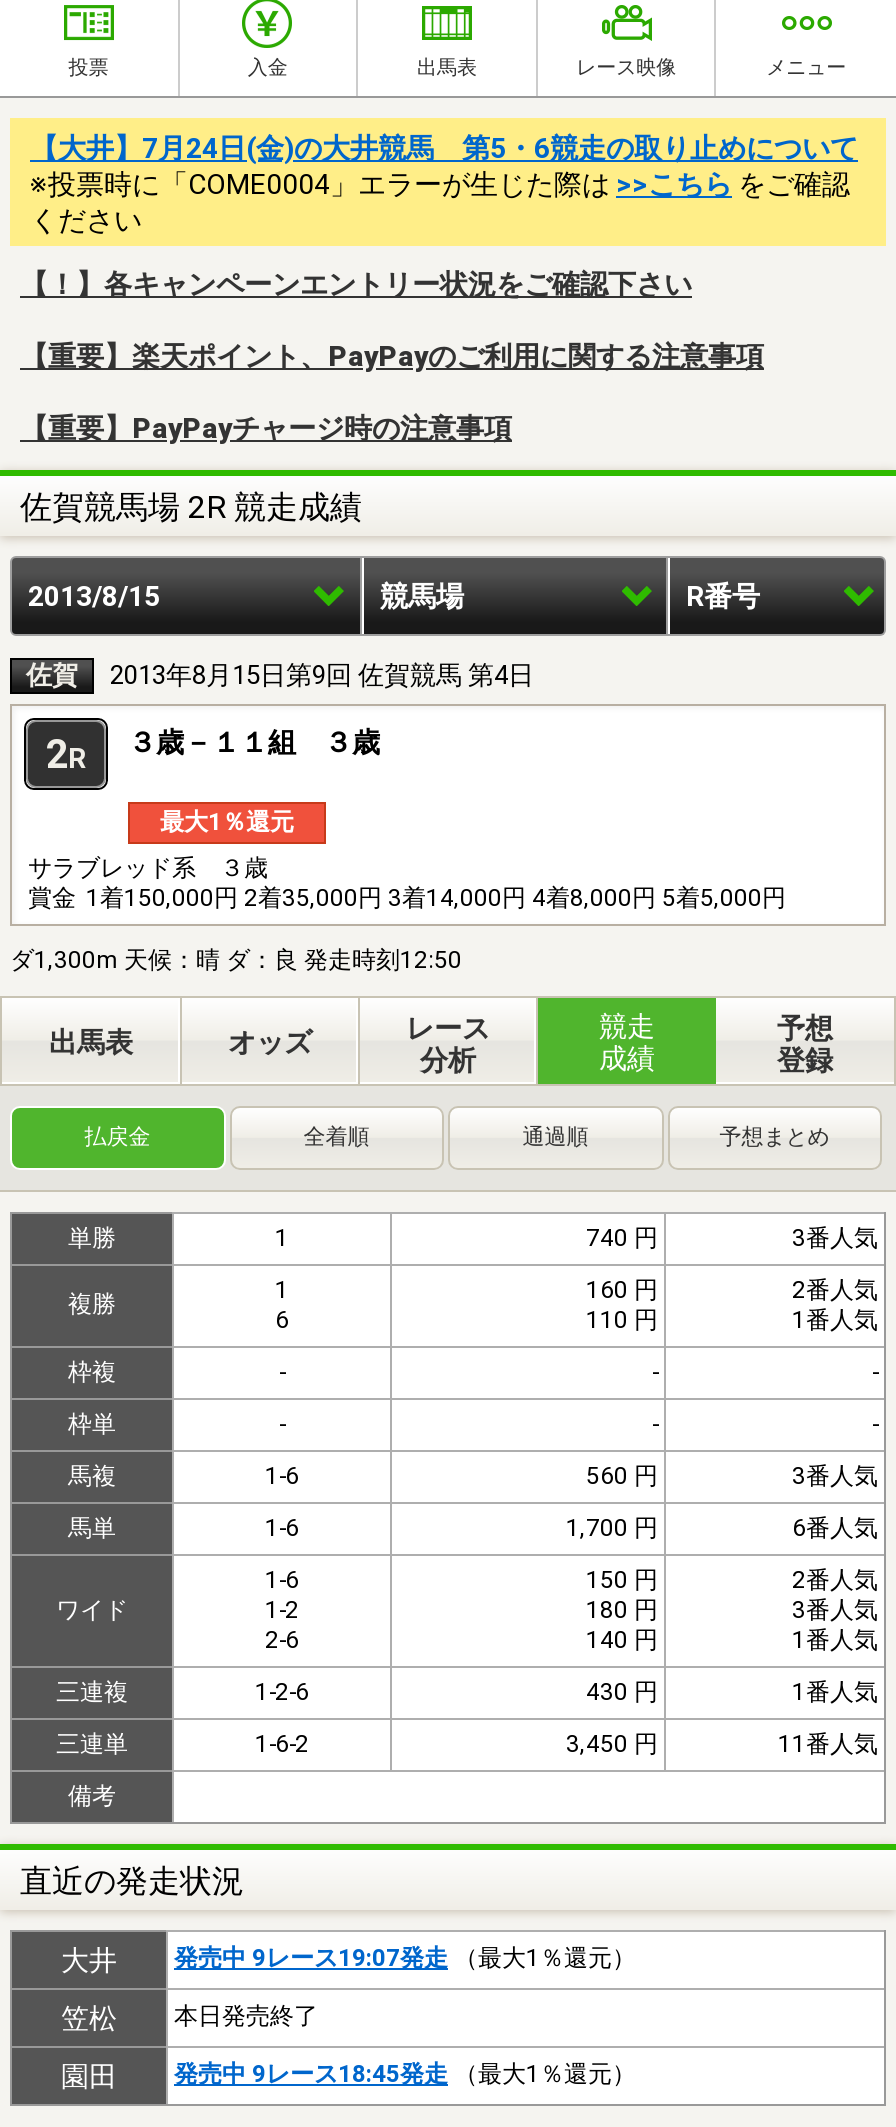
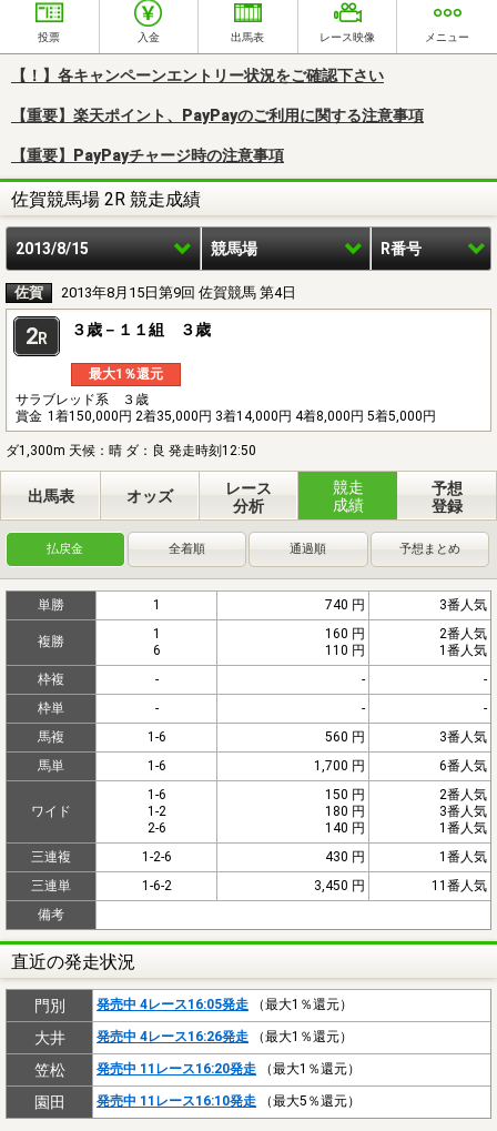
[30,132,858,236] 【大井】7月24日(金)の大井競馬 第5・6競走の取り止めについて | ※投票時に「COME0004」エラーが生じた際は>>こちらをご確認 | ください -> none
moved [10,268,878,1900] -> [6,66,487,972]: 【！】各キャンペーンエントリー状況をご確認下さい | 【重要】楽天ポイント、PayPayのご利用に関する注意事項 | 【重要】PayPayチャージ時の注意事項 | ... | 備考 | 直近の発走状況
none -> [34,996,353,1014] 門別 | 発売中 4レース16:05発走（最大1％還元）
[174,1944,636,1972] 発売中 9レース19:07発走（最大1％還元） -> [97,1029,353,1044] 発売中 4レース16:26発走（最大1％還元）
[174,2002,318,2030] 本日発売終了 -> [97,1061,361,1076] 発売中 11レース16:20発走（最大1％還元）
[174,2060,636,2088] 発売中 9レース18:45発走（最大1％還元） -> [97,1093,361,1109] 発売中 11レース16:10発走（最大5％還元）

